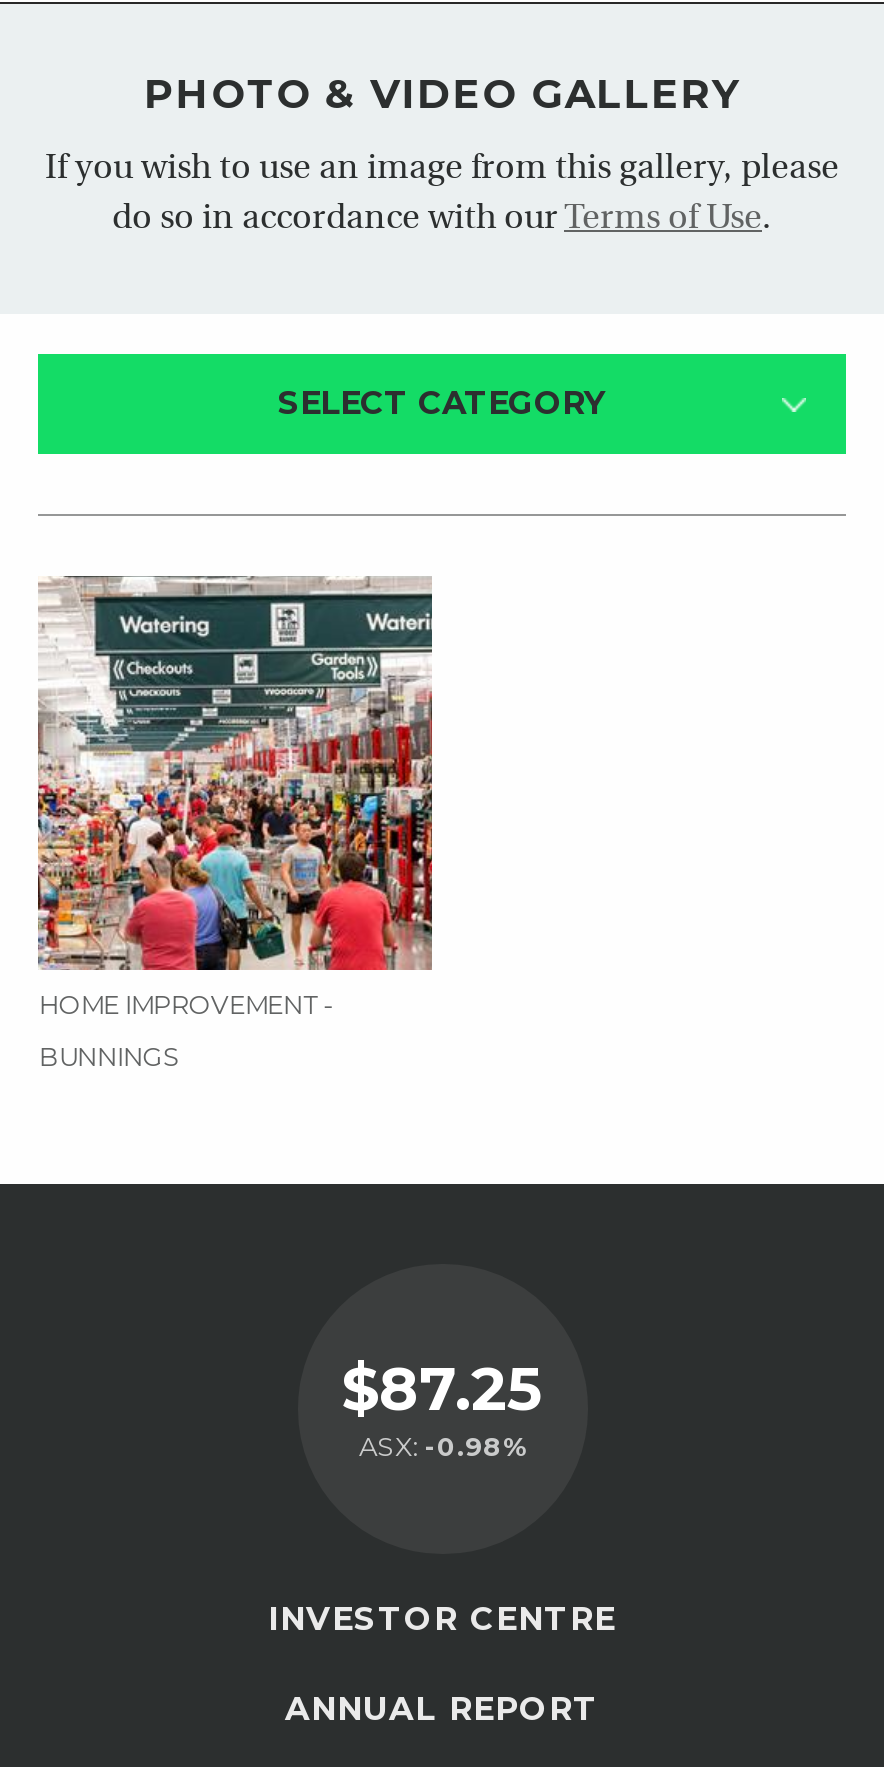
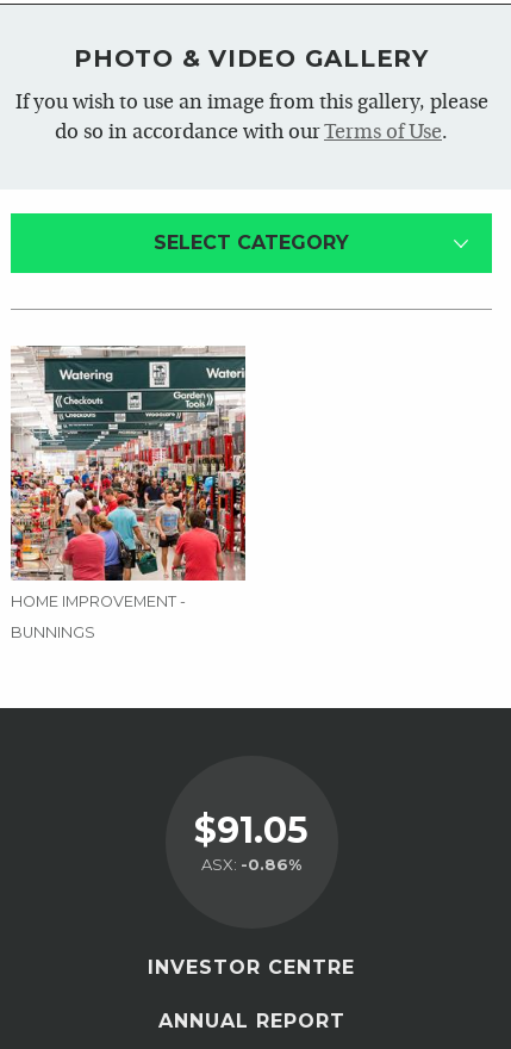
[341,1352,543,1426] $87.25 -> [194,808,309,852] $91.05
[359,1430,525,1462] ASX: -0.98% -> [201,855,301,874] ASX: -0.86%

